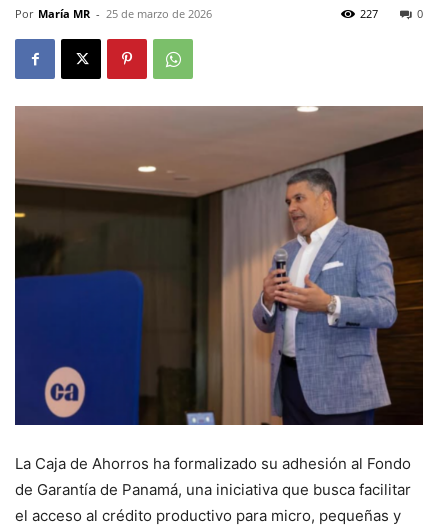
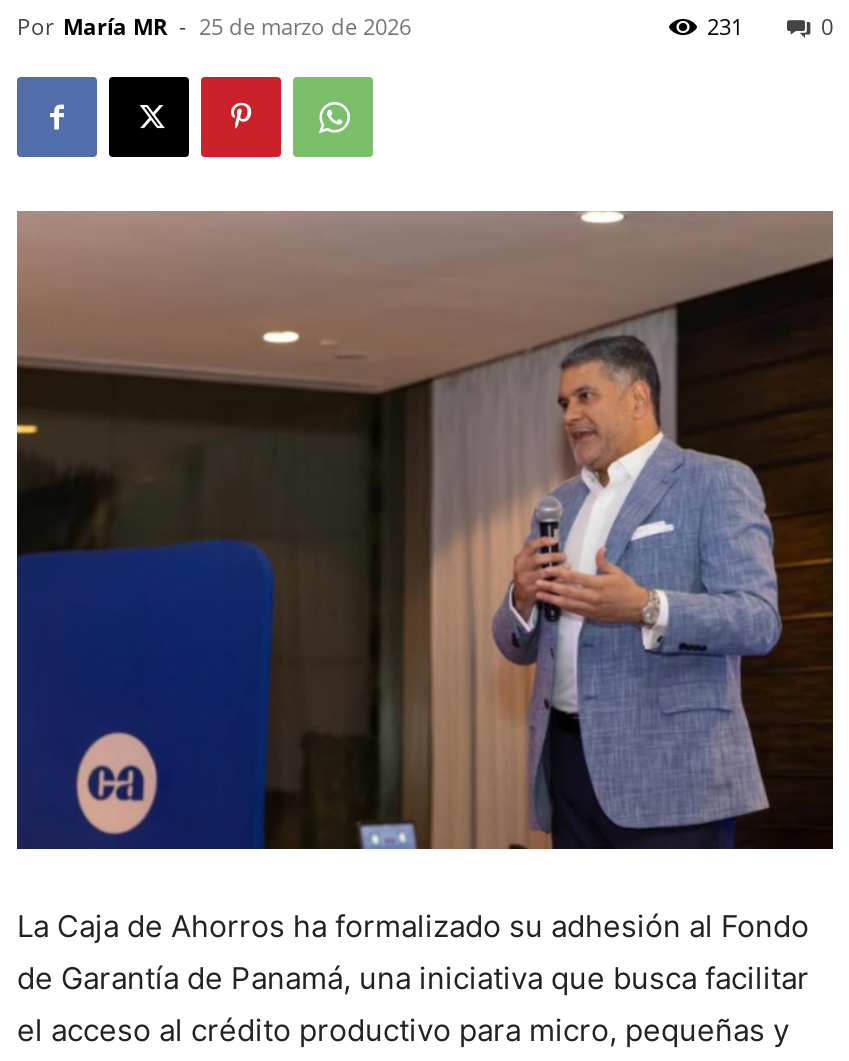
[360,6,378,21] 227 -> [707,11,743,41] 231

